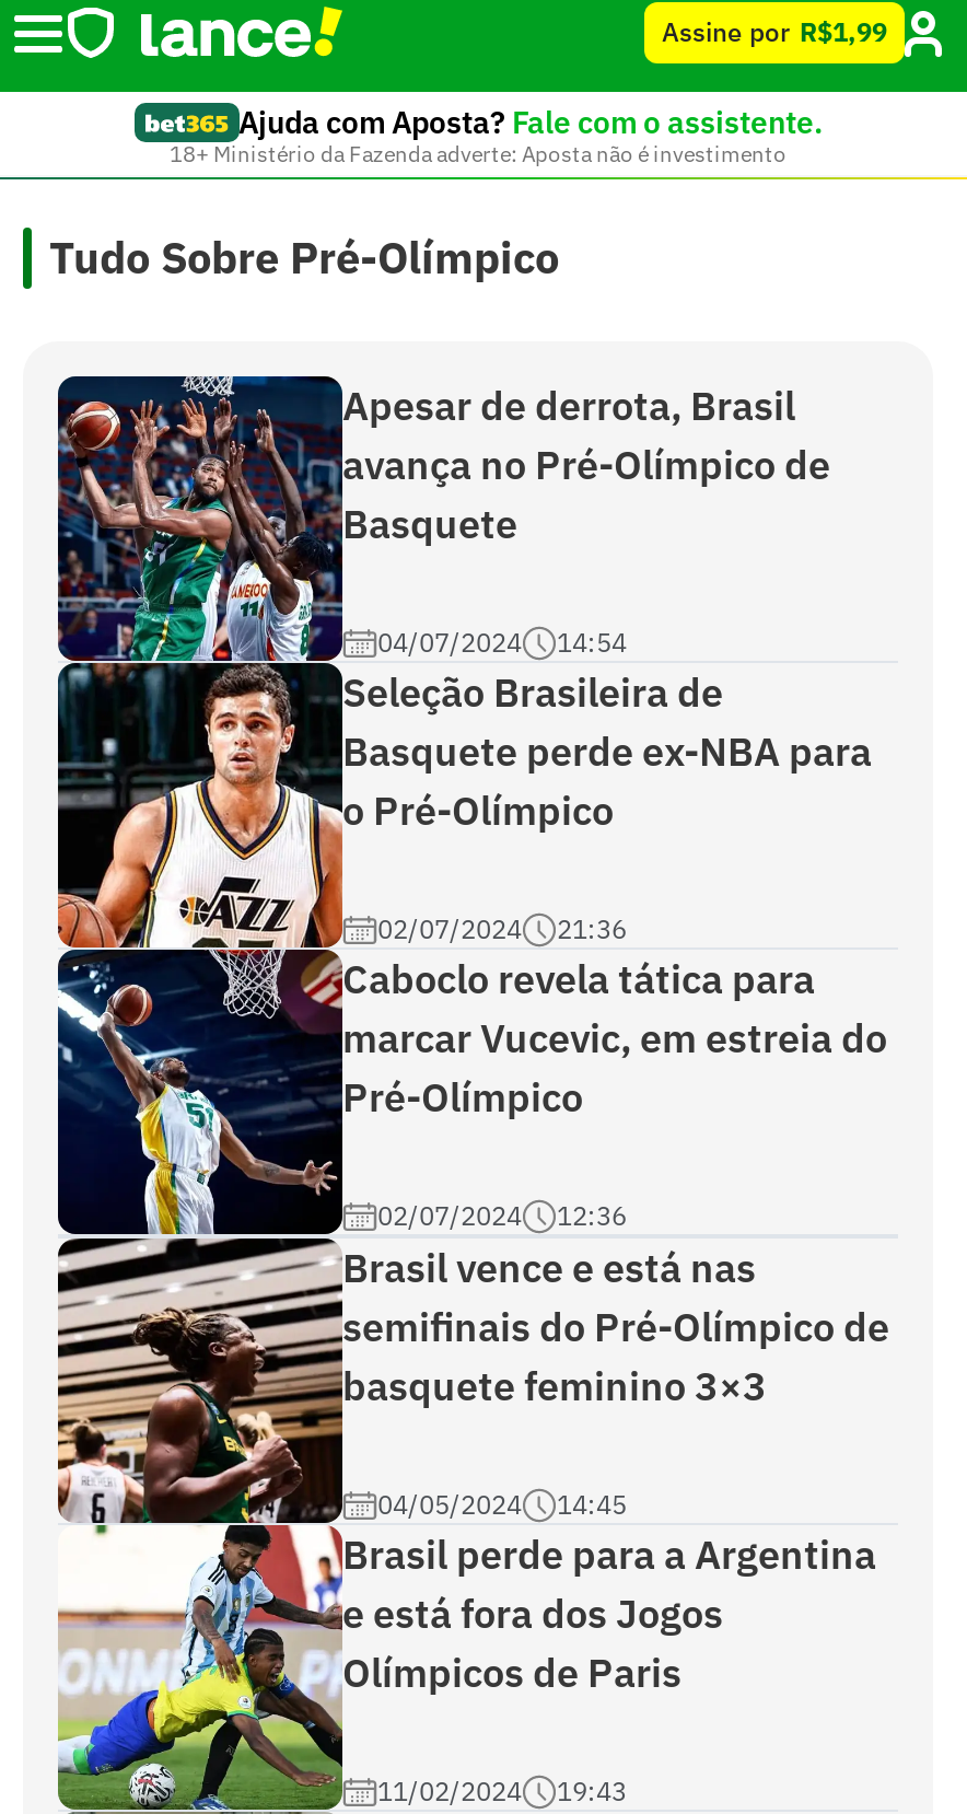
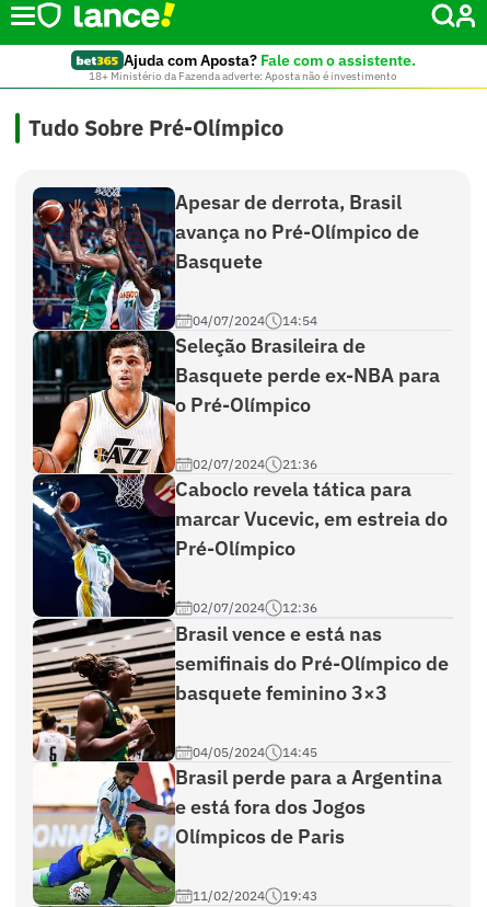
[662,15,887,48] Assine por R$1,99 -> none

